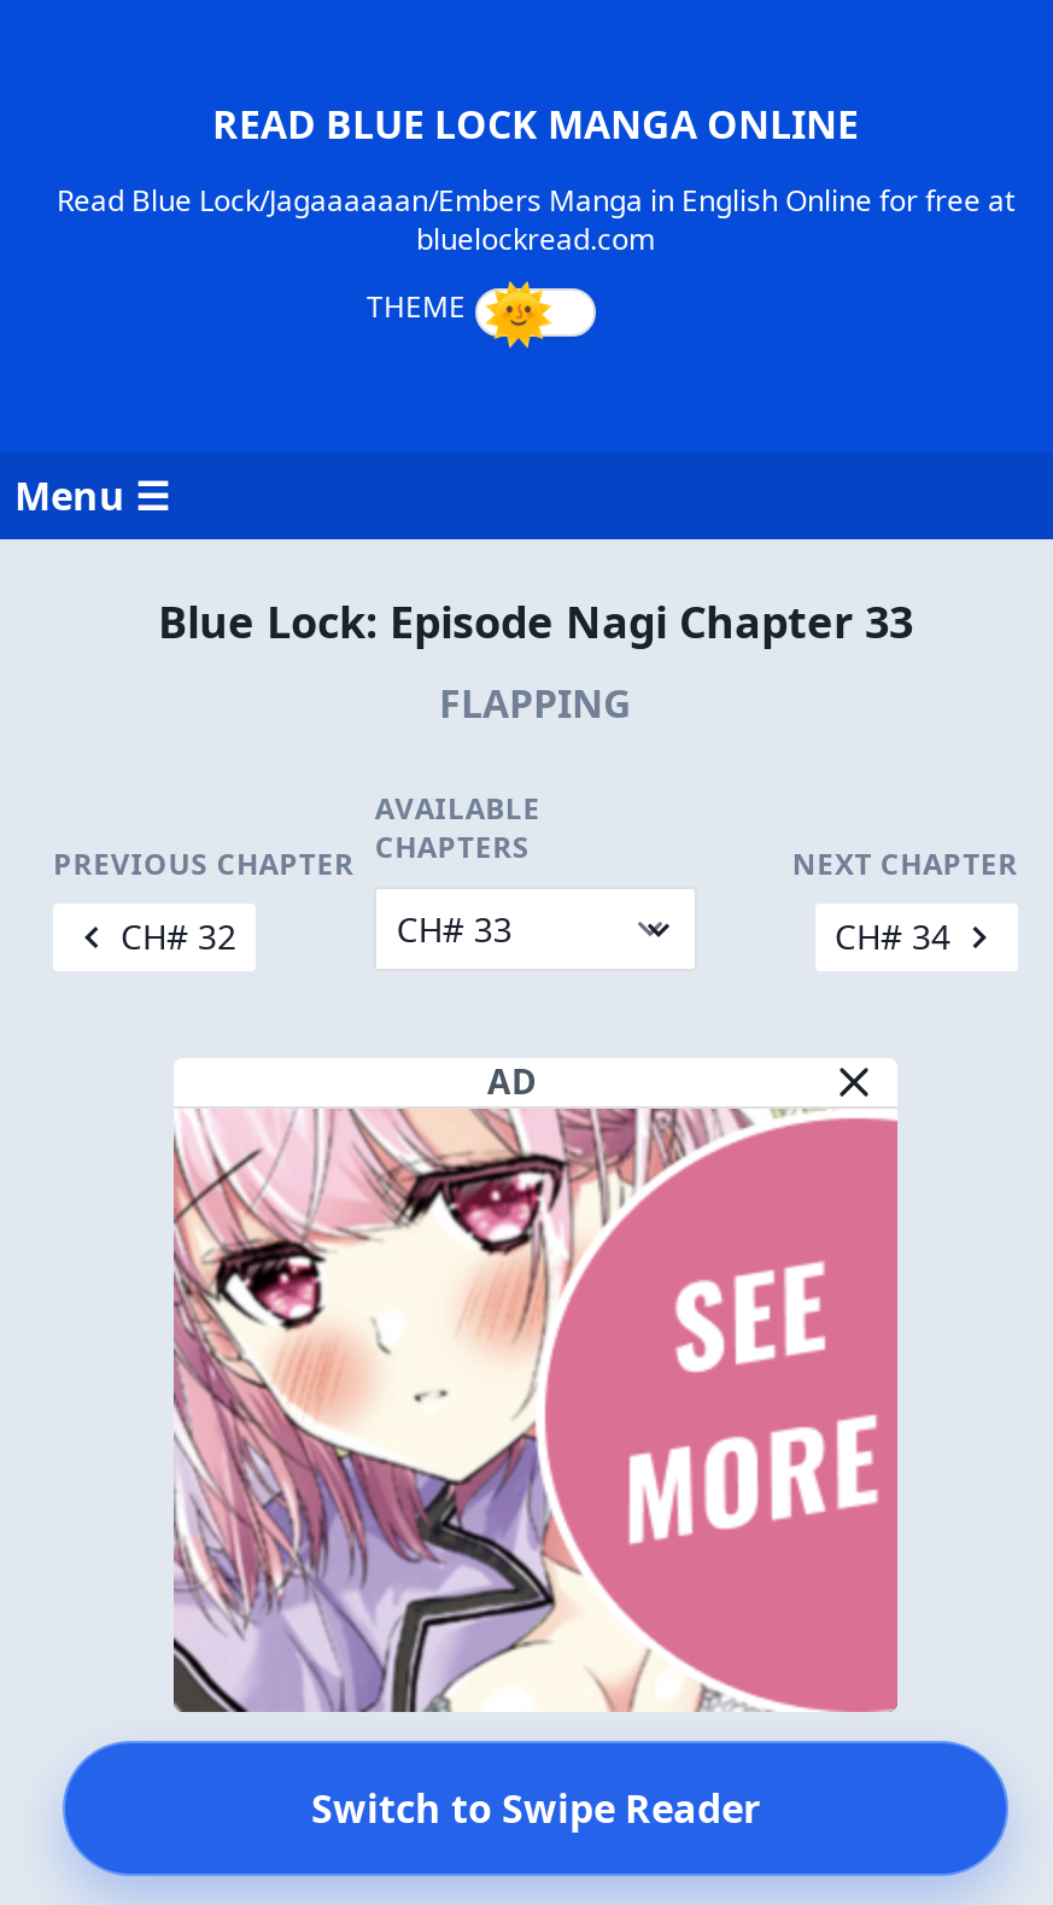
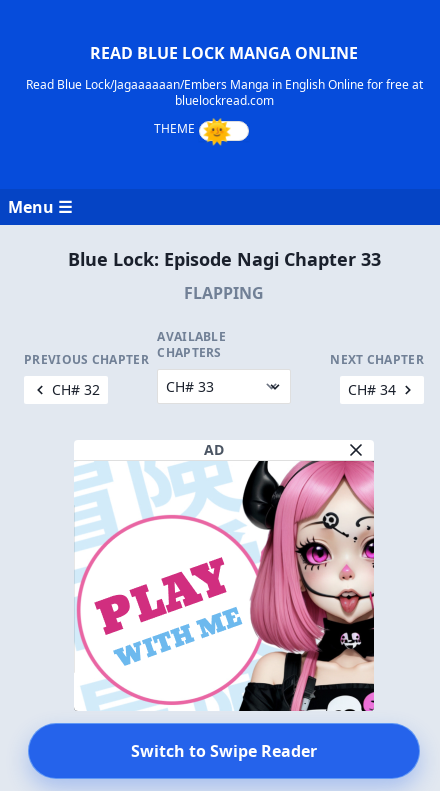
[171,1106,897,1714] [image] -> [74,460,375,712] [image]

